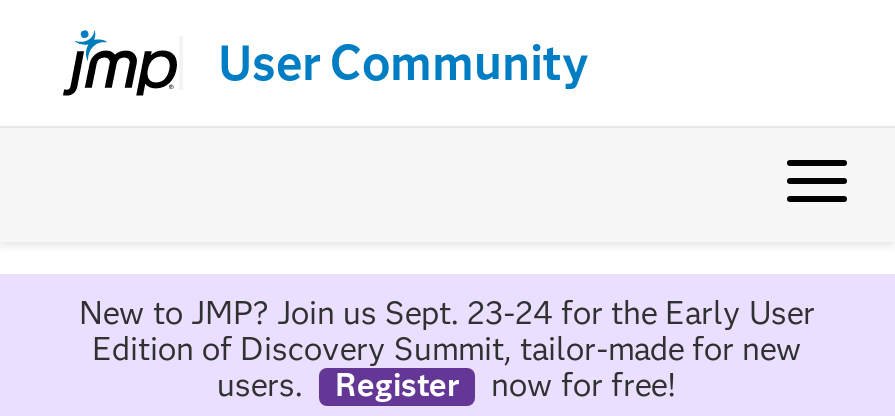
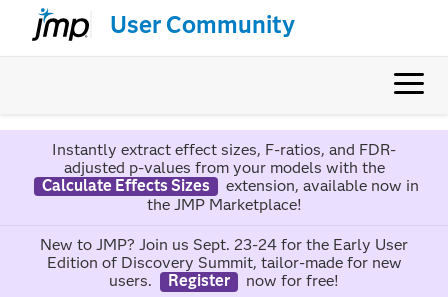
none -> [41,140,418,214] Instantly extract effect sizes, F-ratios, and FDR- | adjusted p-values from your models with the | Calculate Effects Sizes | extension, available now in | the JMP Marketplace!

